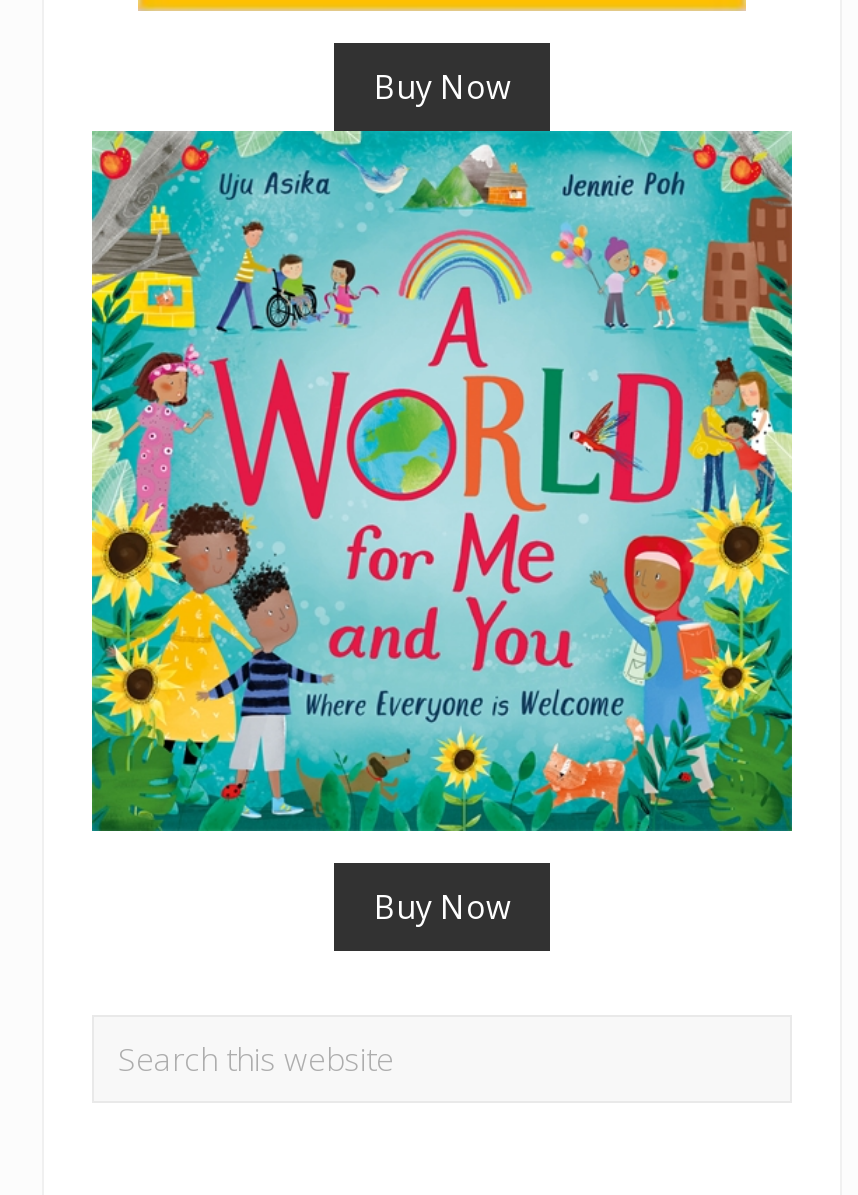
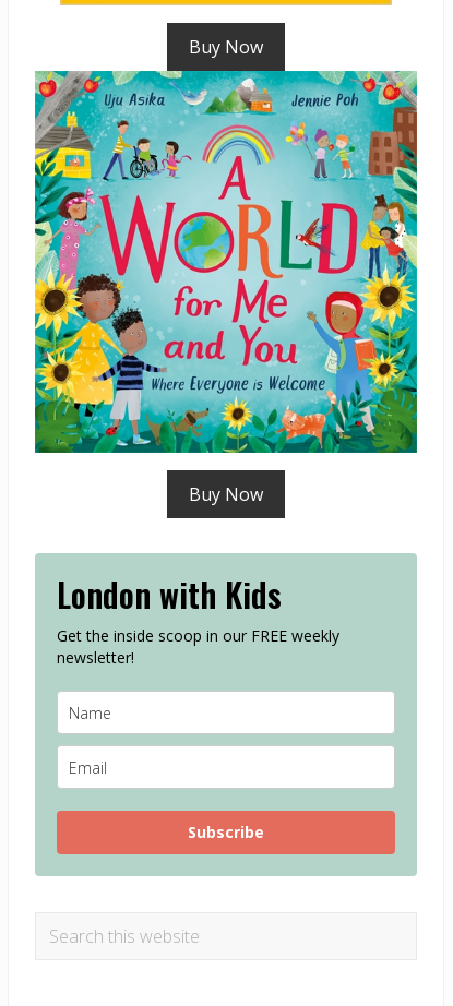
none -> [35,553,417,876] [image] | London with Kids | Get the inside scoop in our FREE weekly | newsletter!
none -> [188,822,264,842] Subscribe

